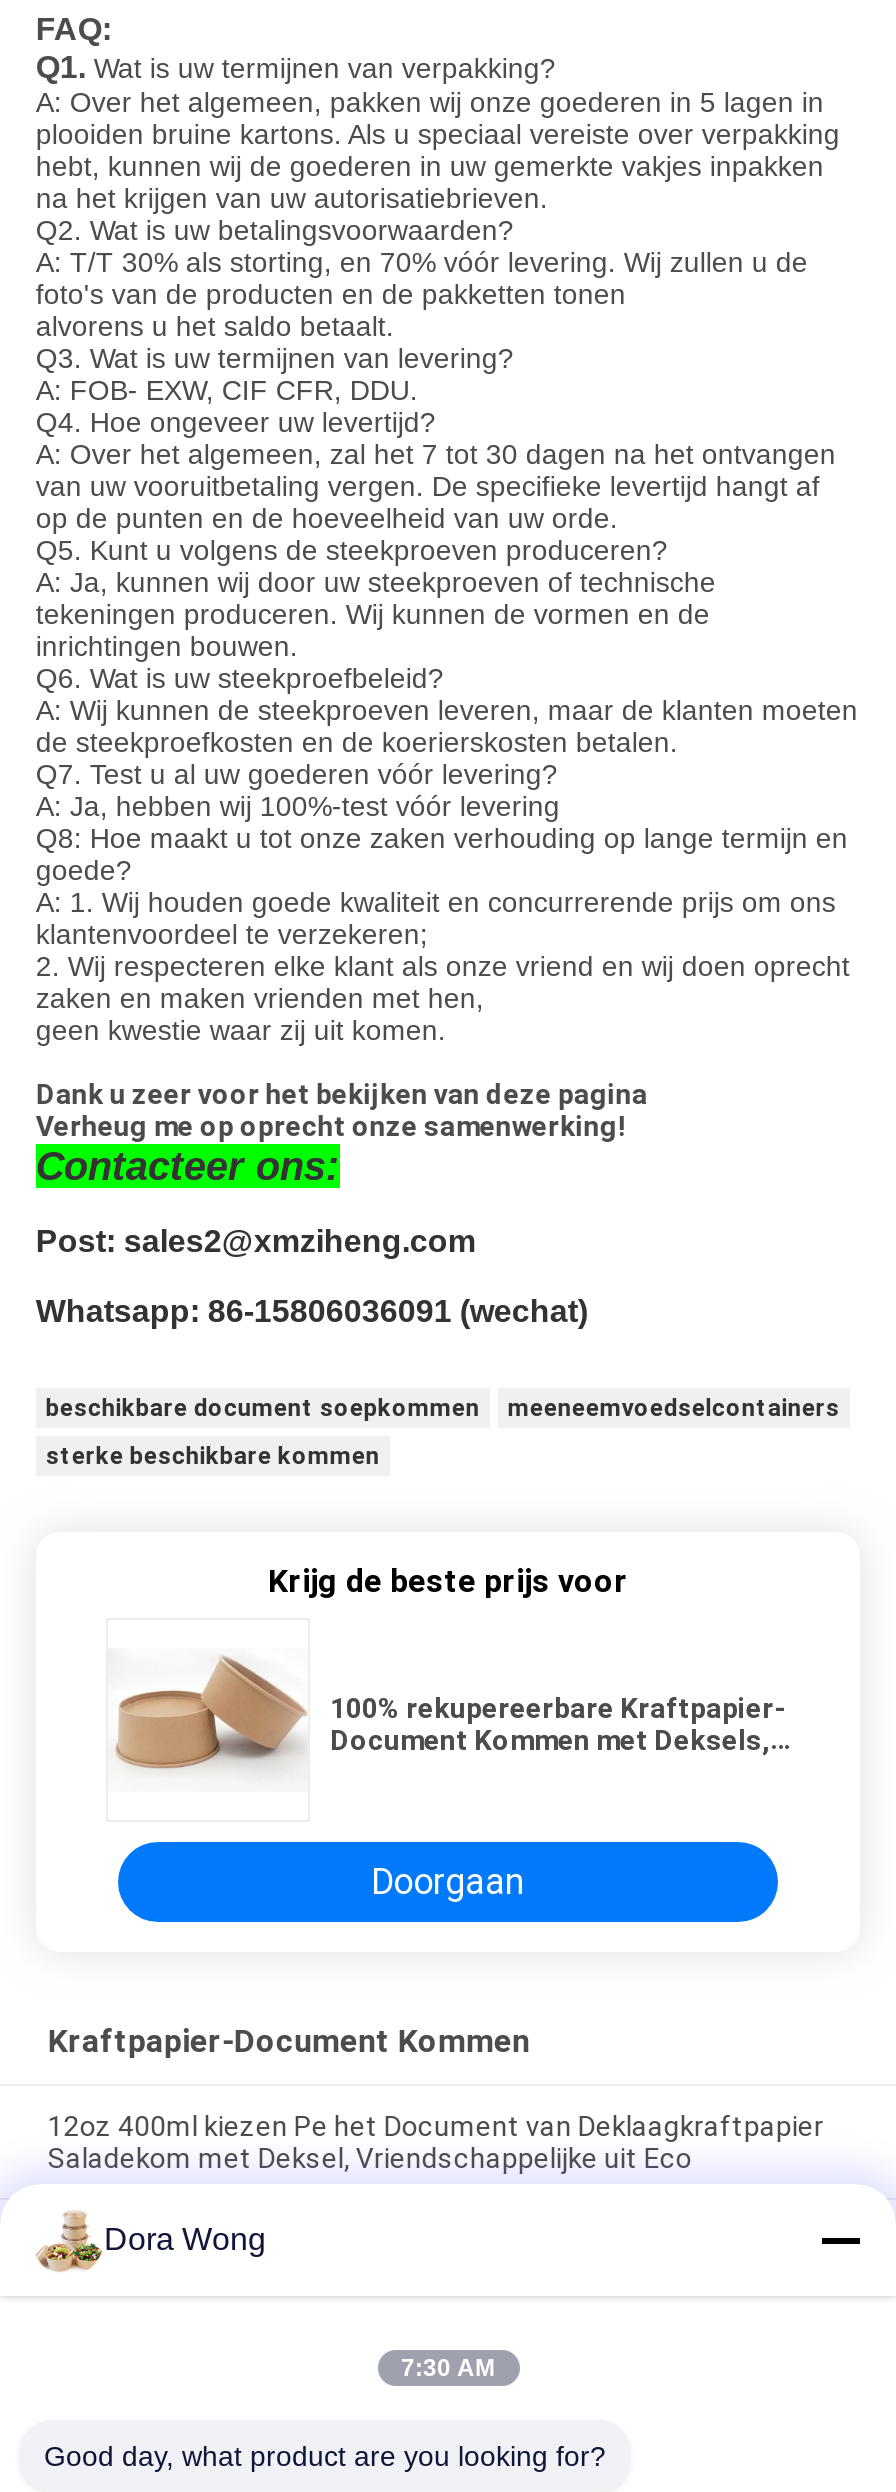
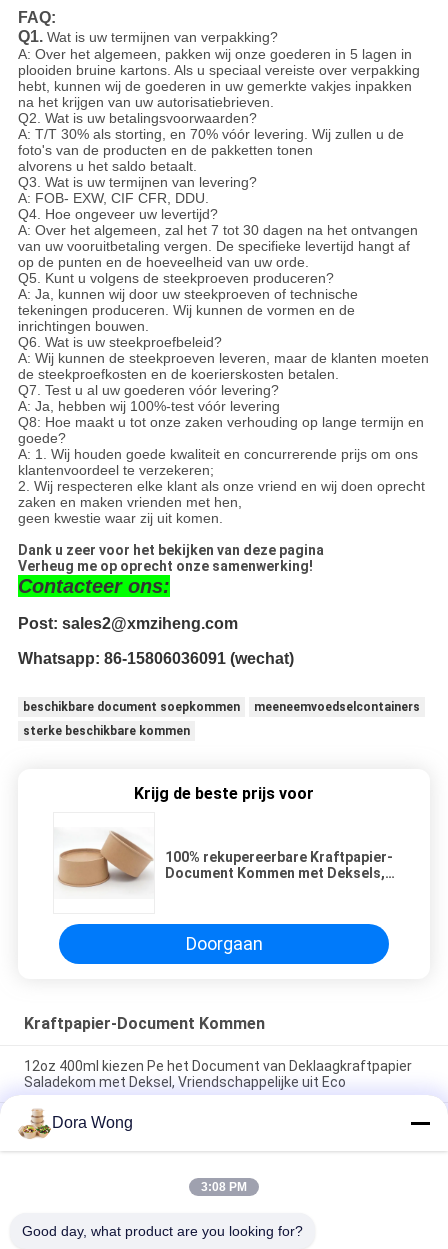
[401,2354,495,2382] 7:30 AM -> [201,1180,247,1194] 3:08 PM

